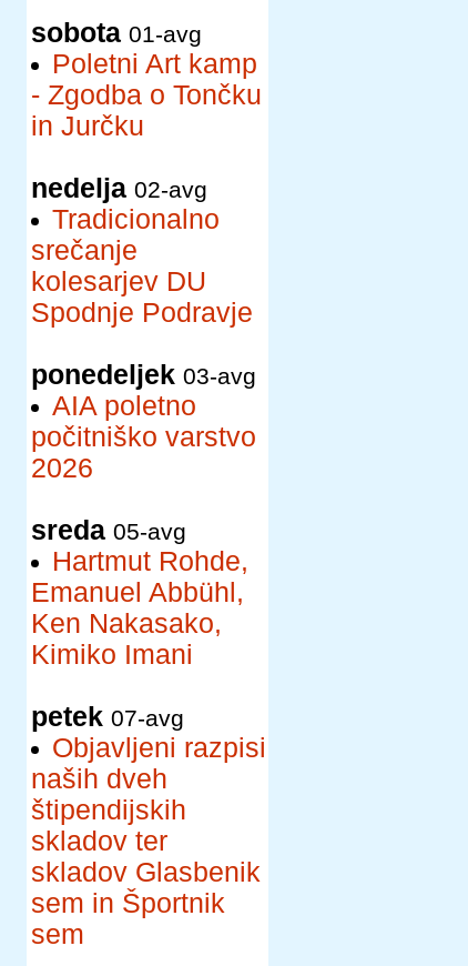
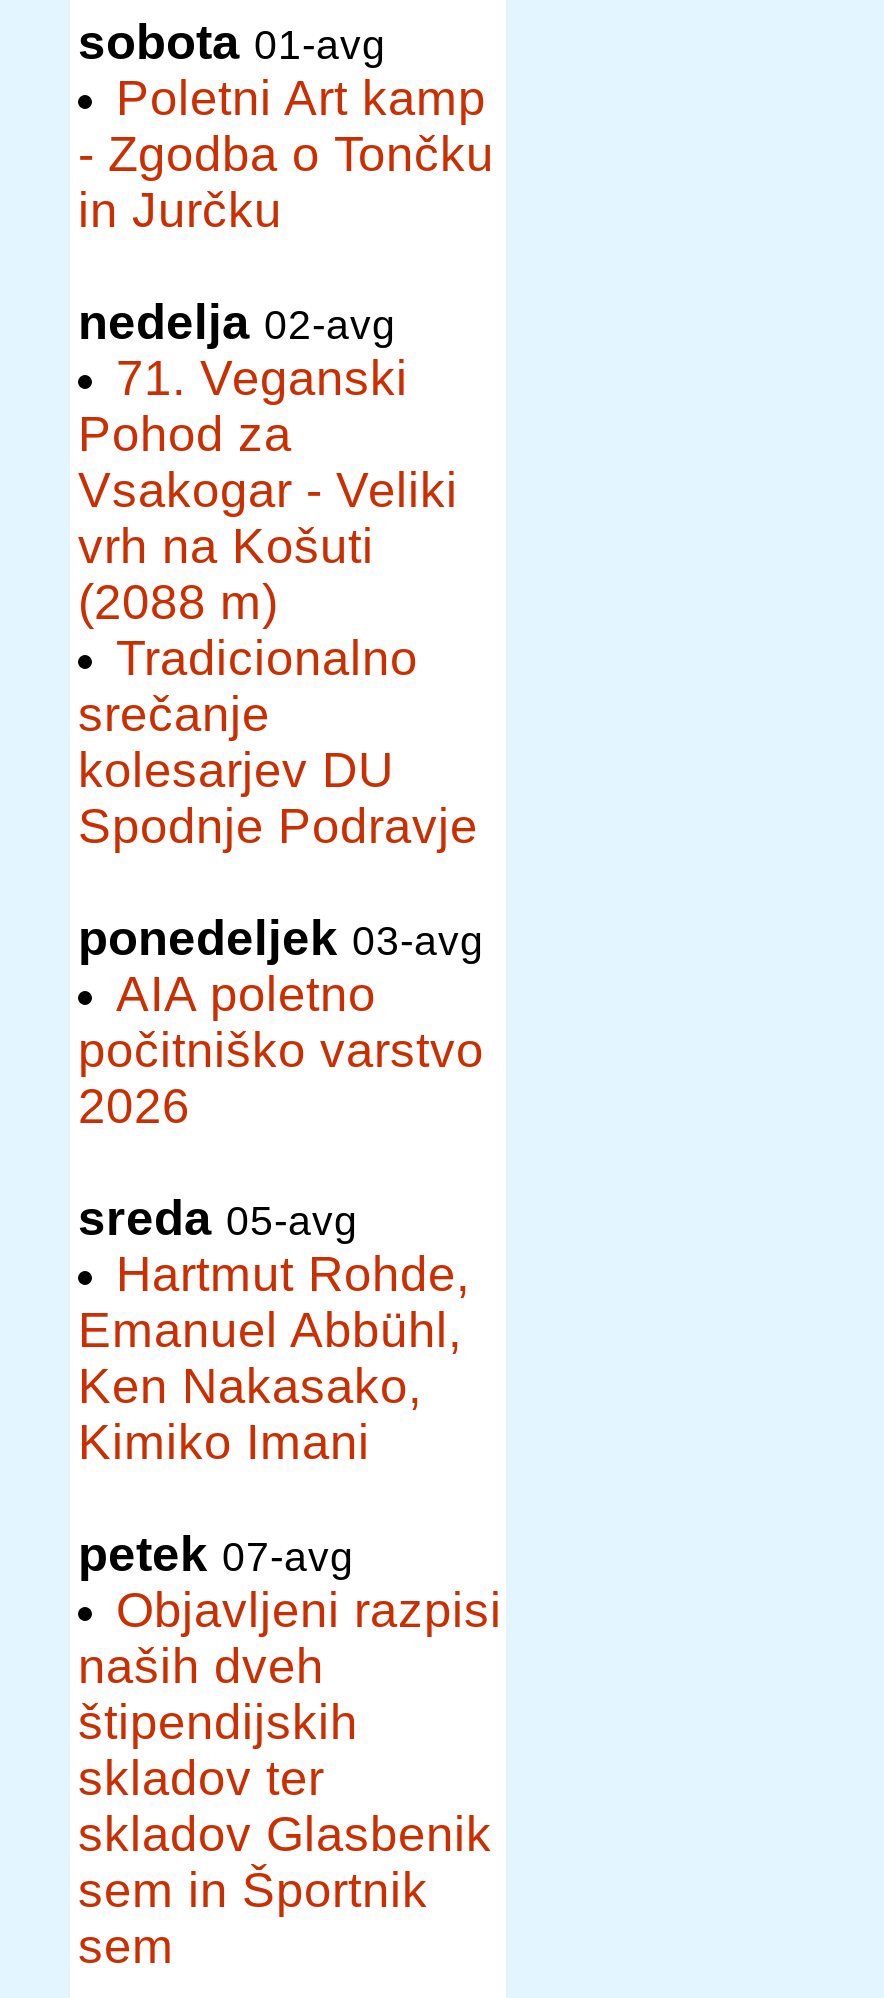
none -> [78,351,458,629] 71. Veganski | Pohod za | Vsakogar - Veliki | vrh na Košuti | (2088 m)

